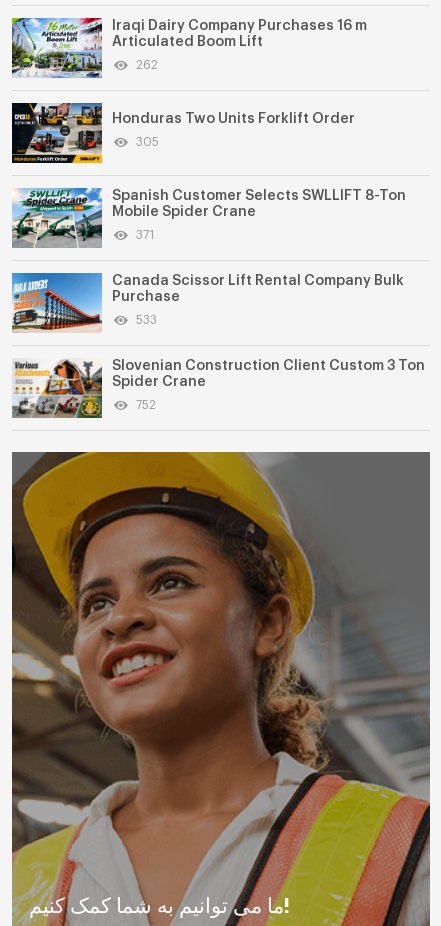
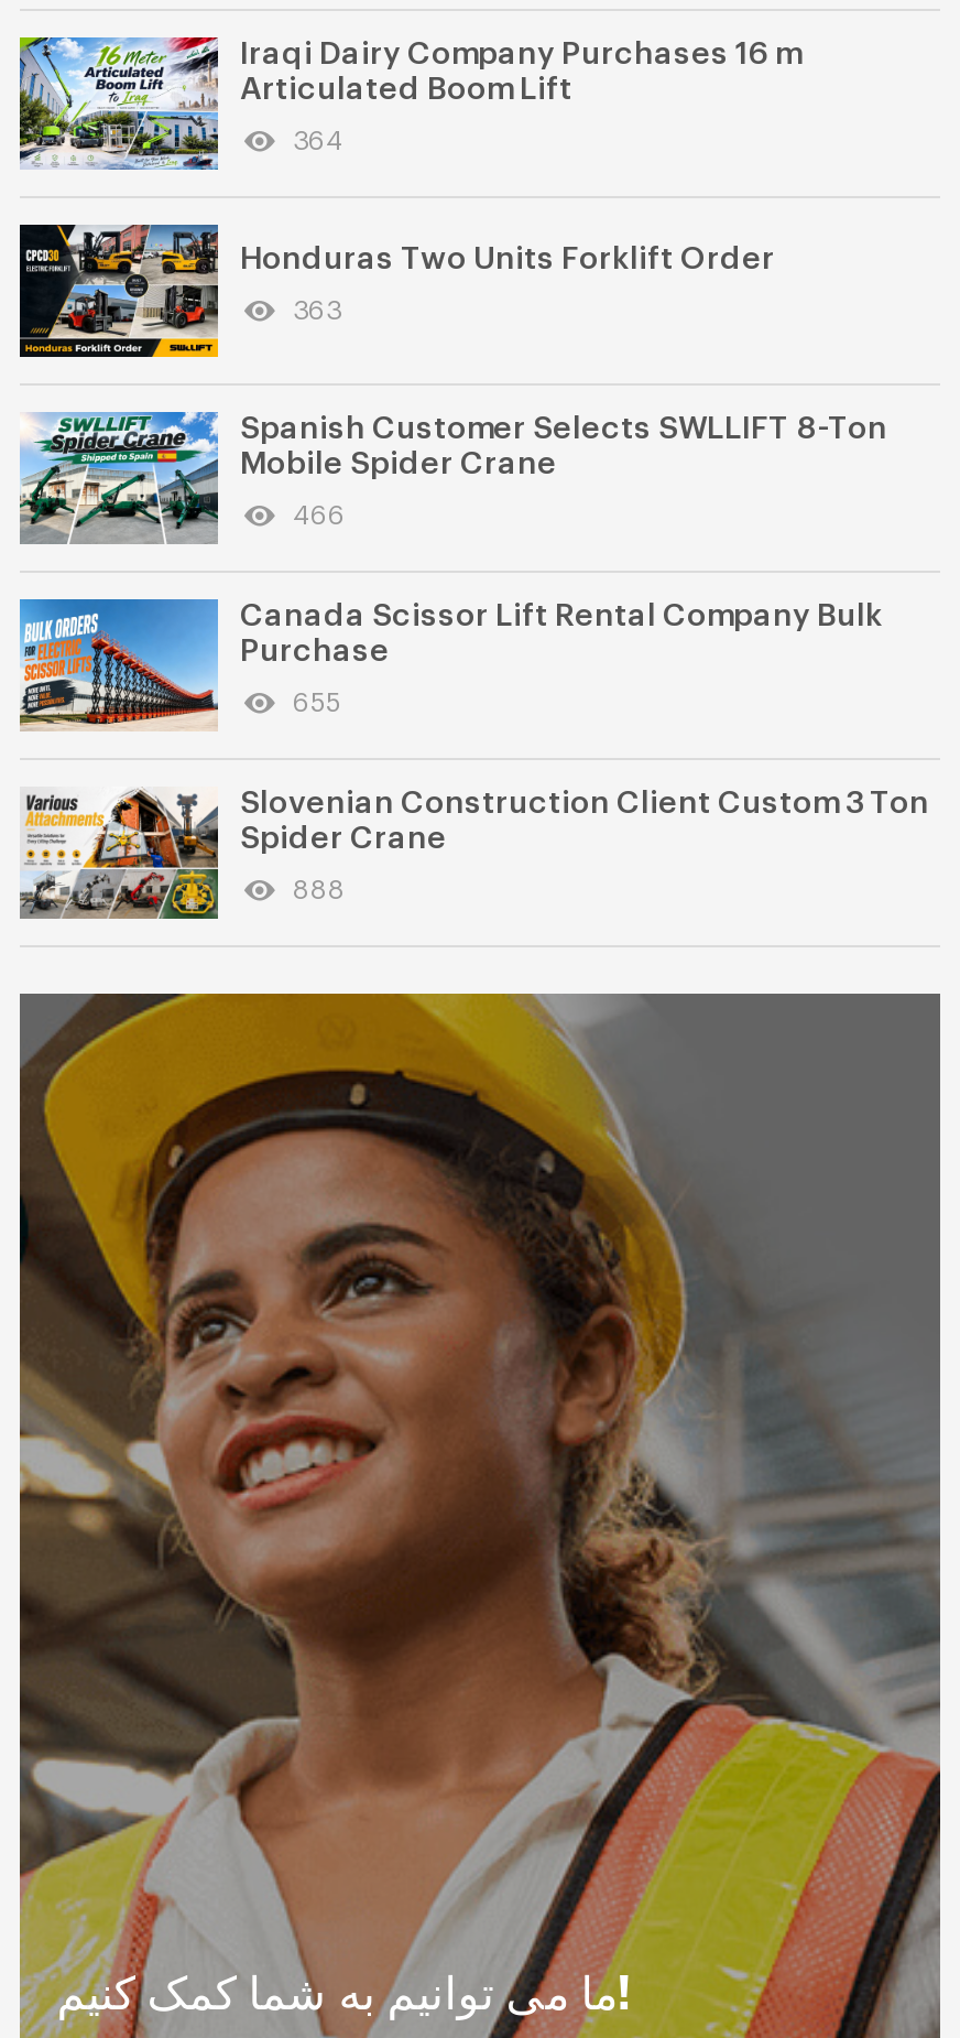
[136,59,158,71] 262 -> [293,128,343,155] 364
[136,136,159,148] 305 -> [293,298,341,325] 363
[136,229,154,241] 371 -> [293,503,346,529] 466
[136,314,157,326] 533 -> [293,690,341,717] 655
[136,399,156,411] 752 -> [293,878,346,904] 888

